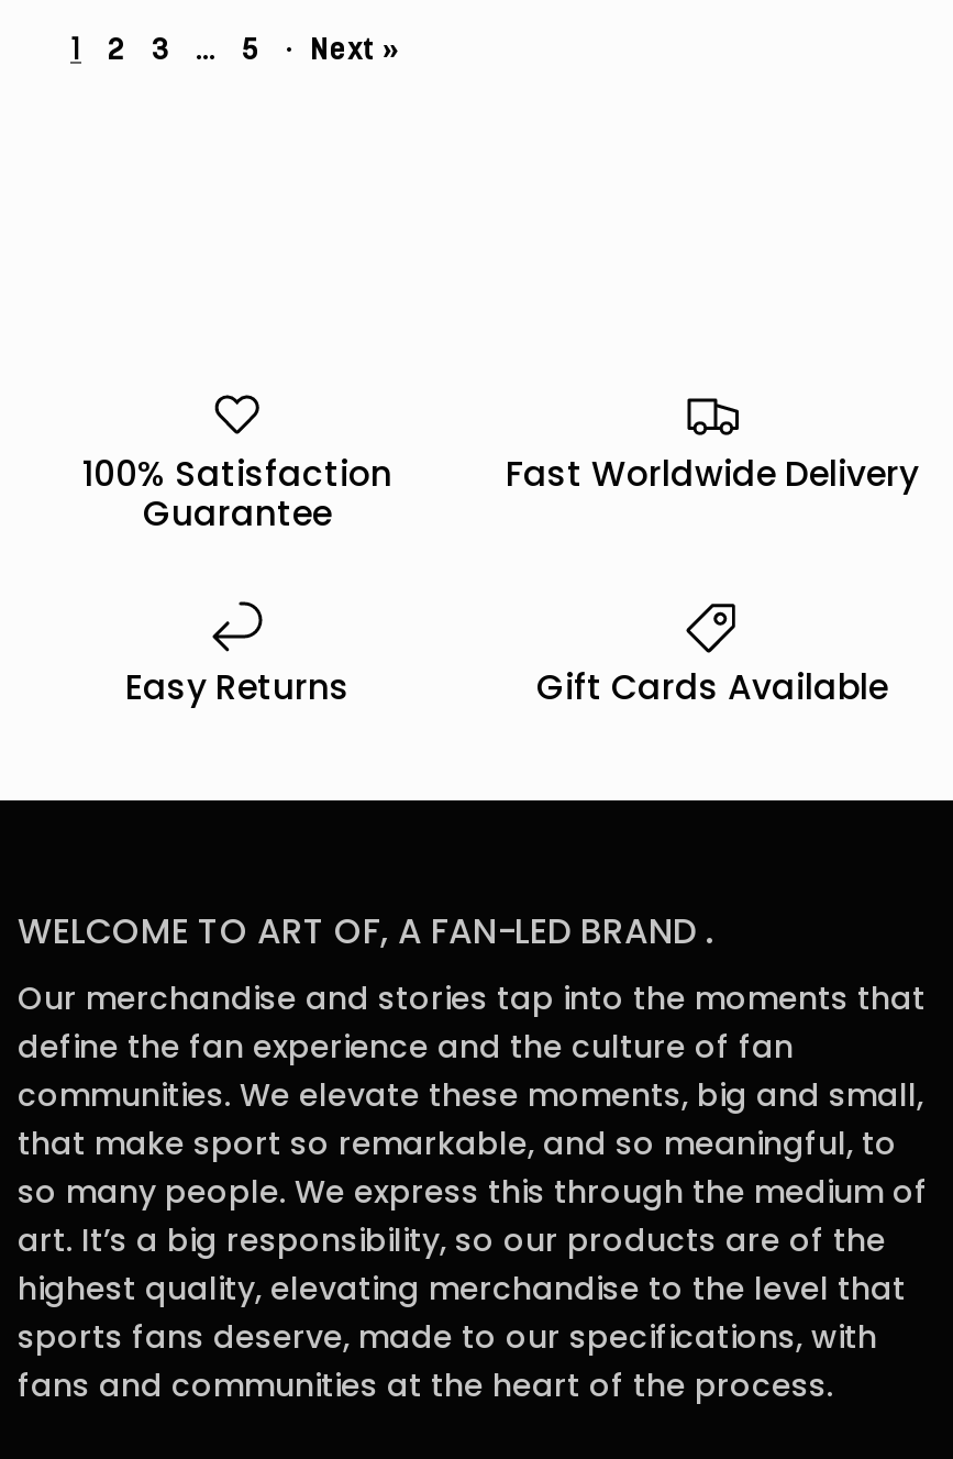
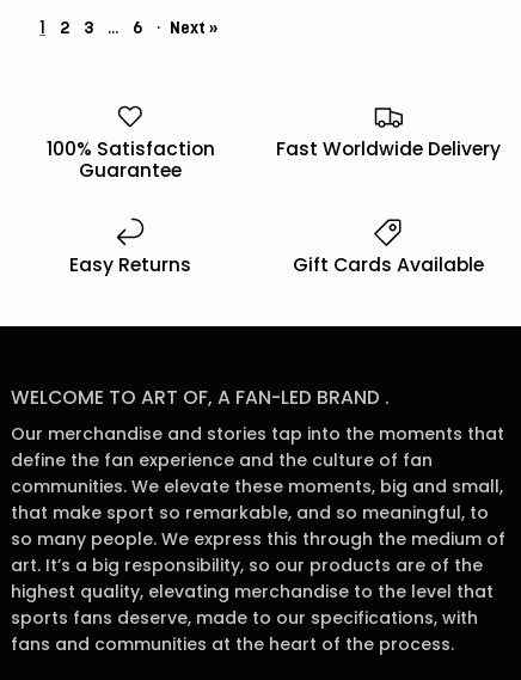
[242,36,259,67] 5 -> [133,21,142,38] 6

